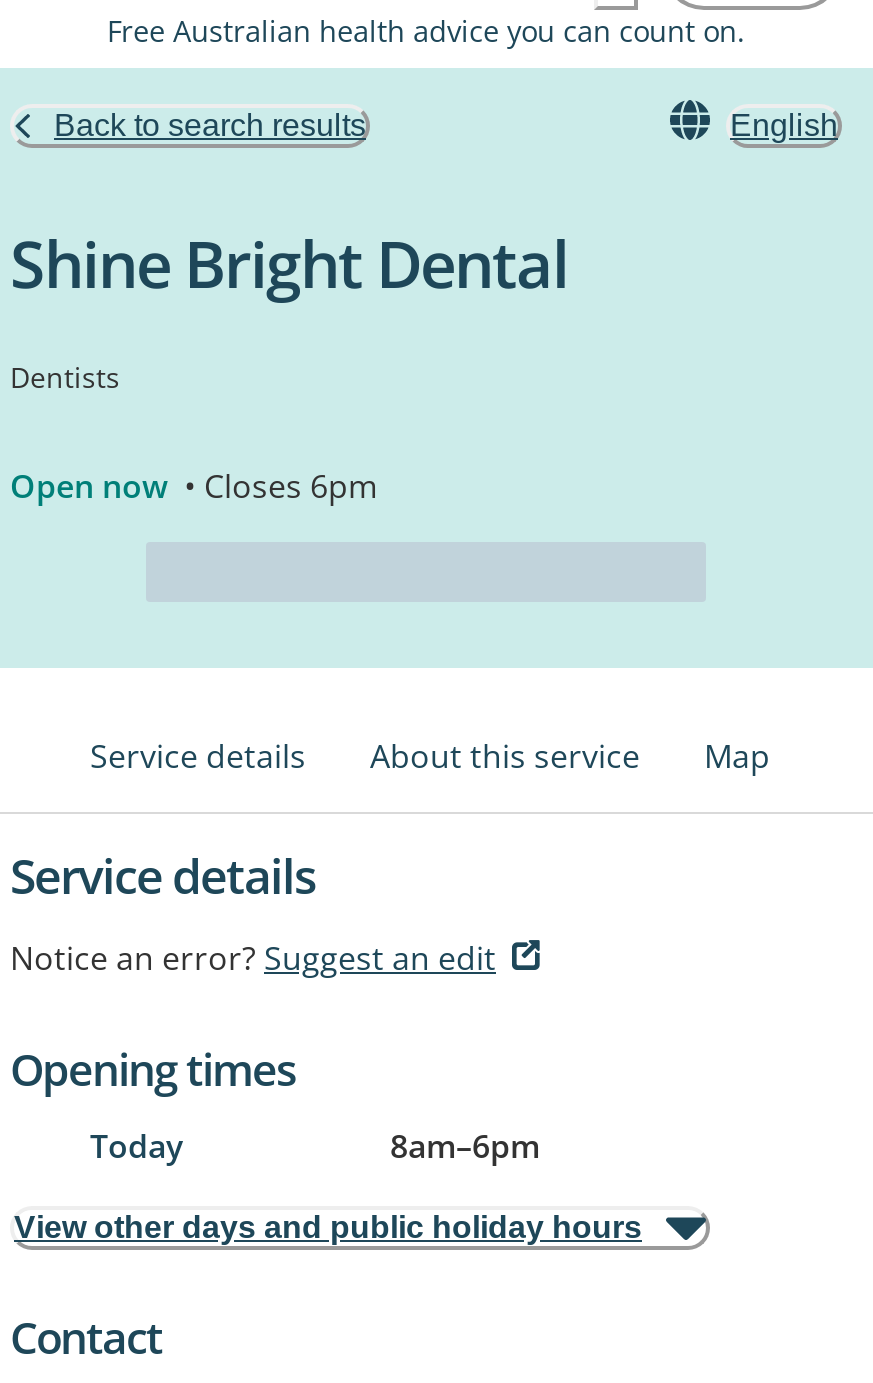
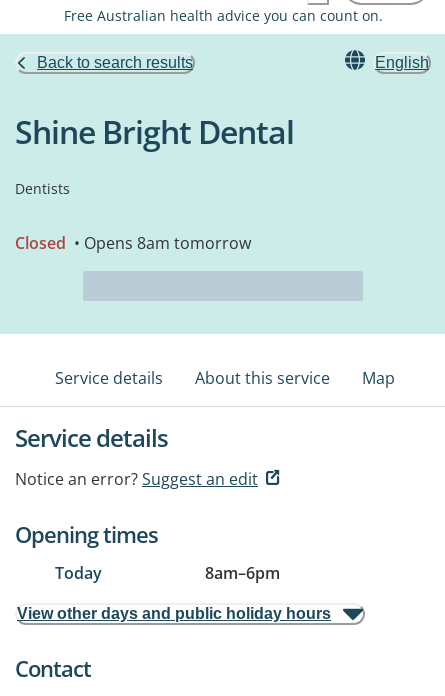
[10,464,378,508] Open now • Closes 6pm -> [15,232,251,254] Closed • Opens 8am tomorrow

